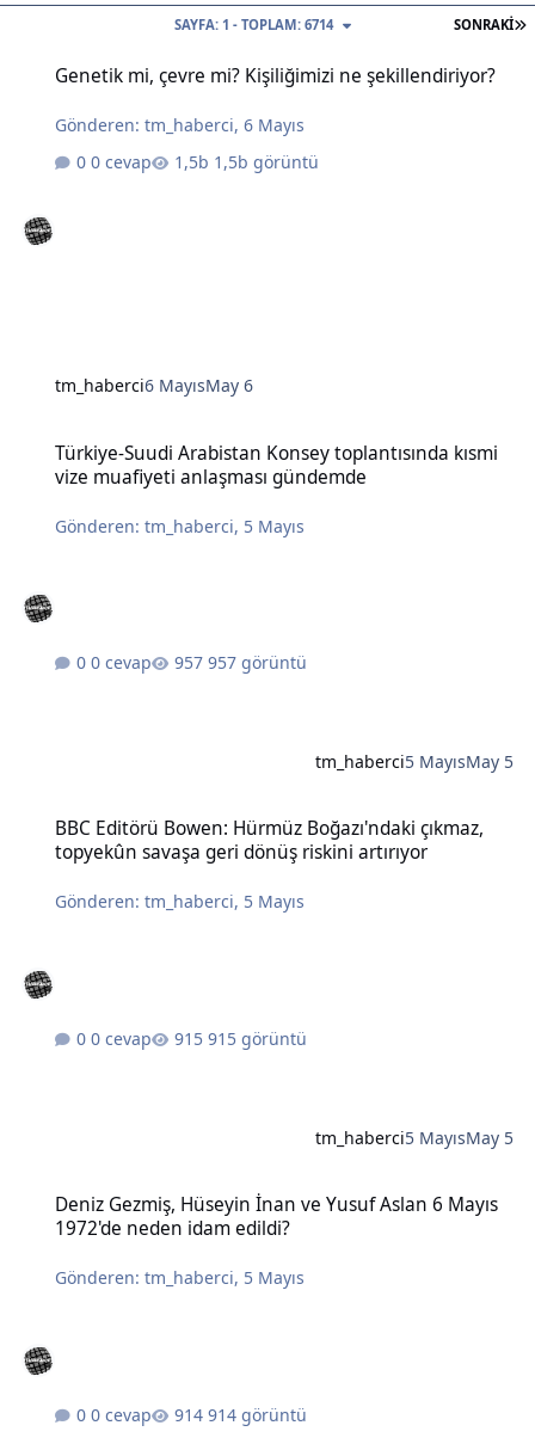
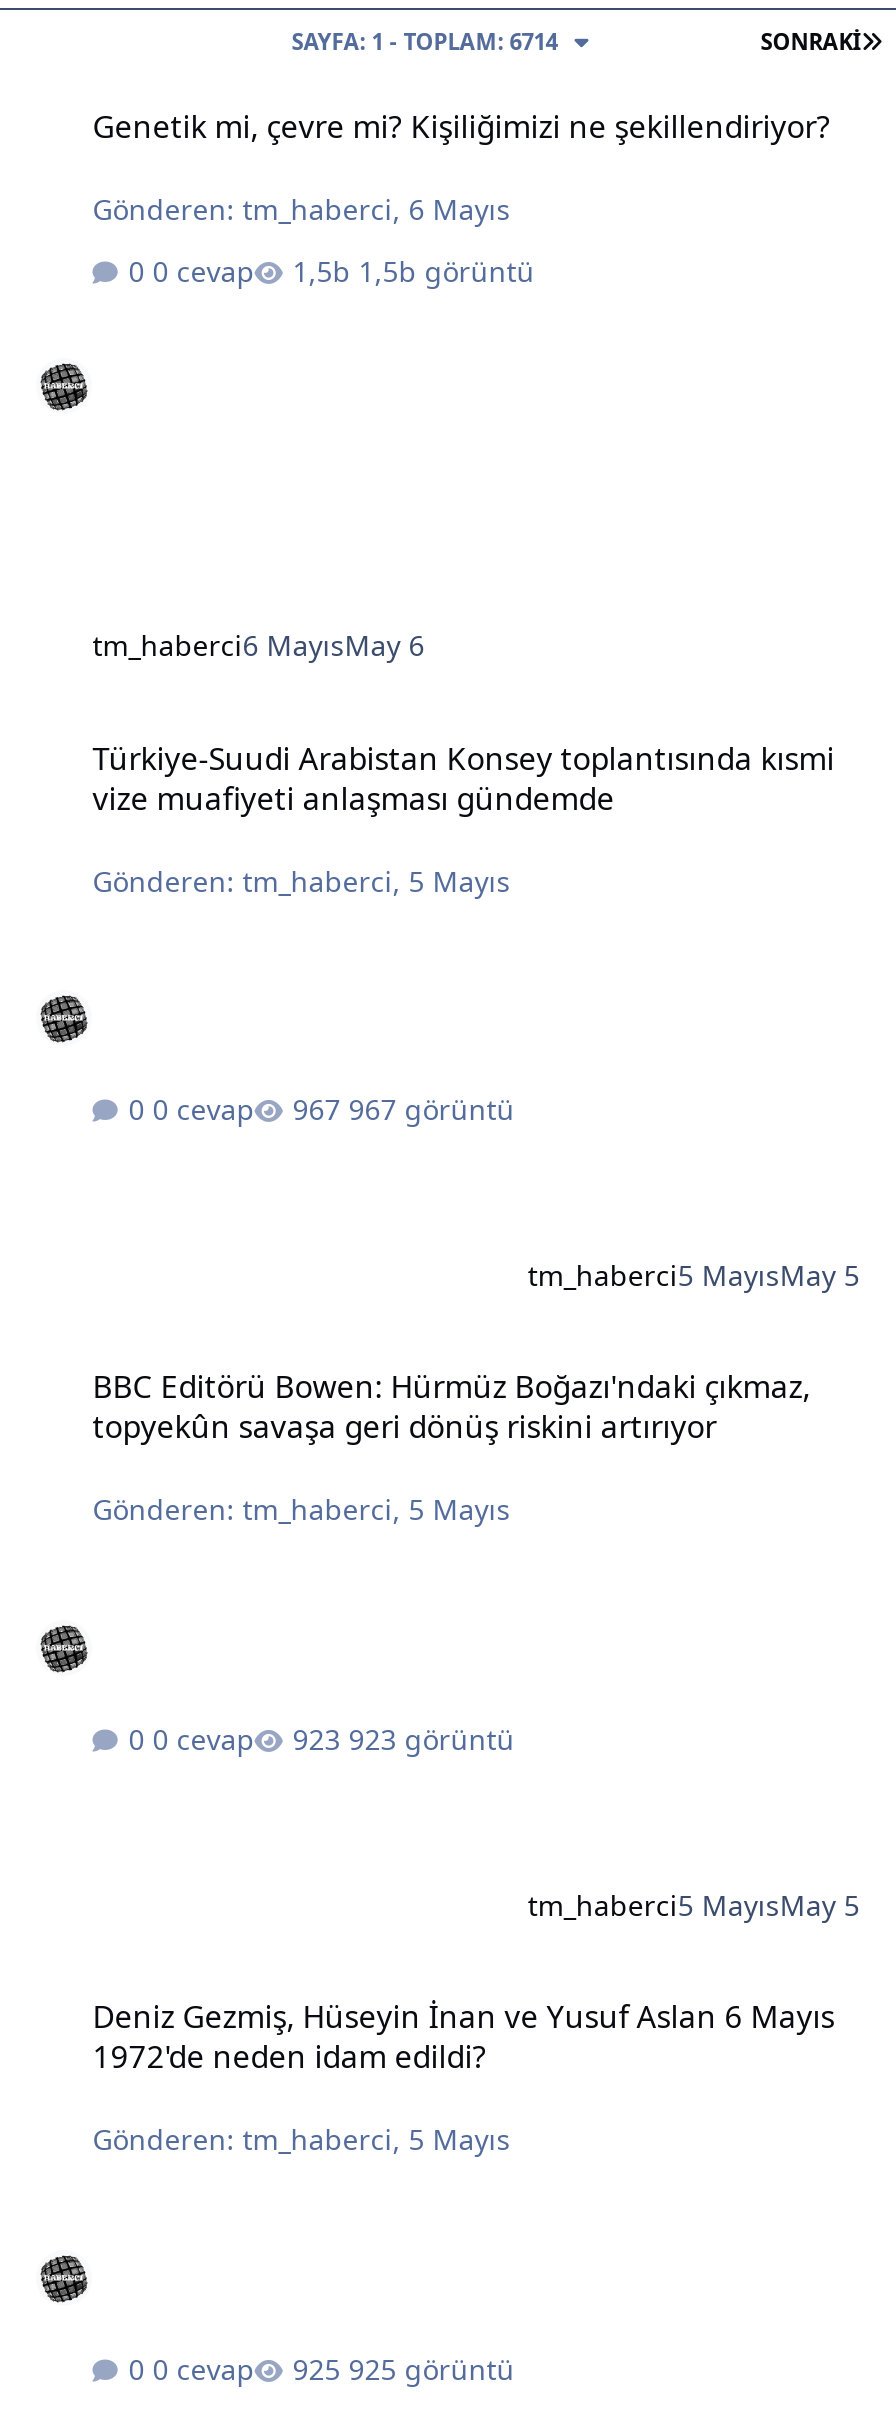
[208,651,307,674] 957 görüntü -> [348,1090,514,1128] 967 görüntü
[208,1027,307,1050] 915 görüntü -> [348,1720,514,1758] 923 görüntü
[208,1403,307,1426] 914 görüntü -> [348,2350,514,2388] 925 görüntü

